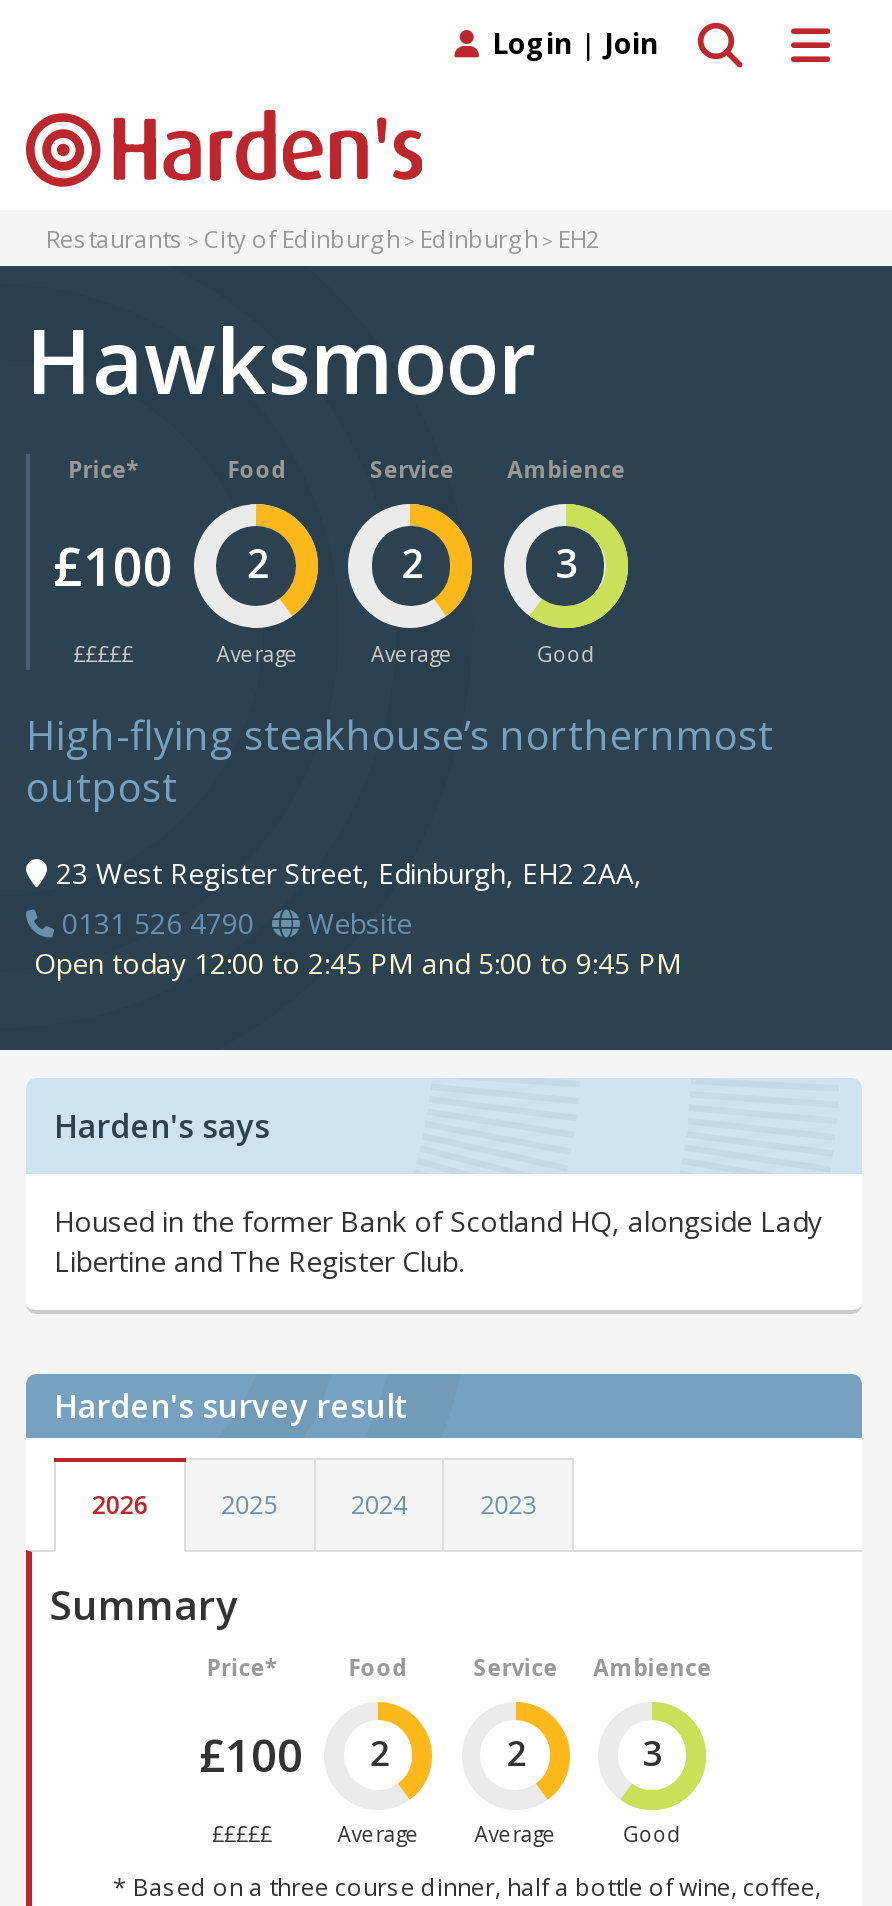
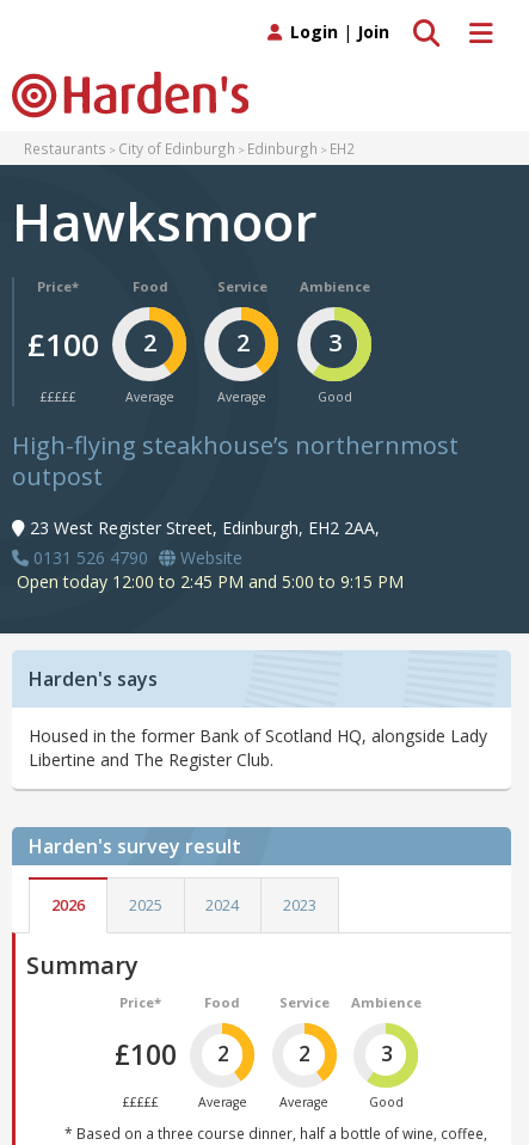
[26,945,682,983] Open today 12:00 to 2:45 PM and 5:00 to 9:45 PM -> [12,571,404,593] Open today 12:00 to 2:45 PM and 5:00 to 9:15 PM

